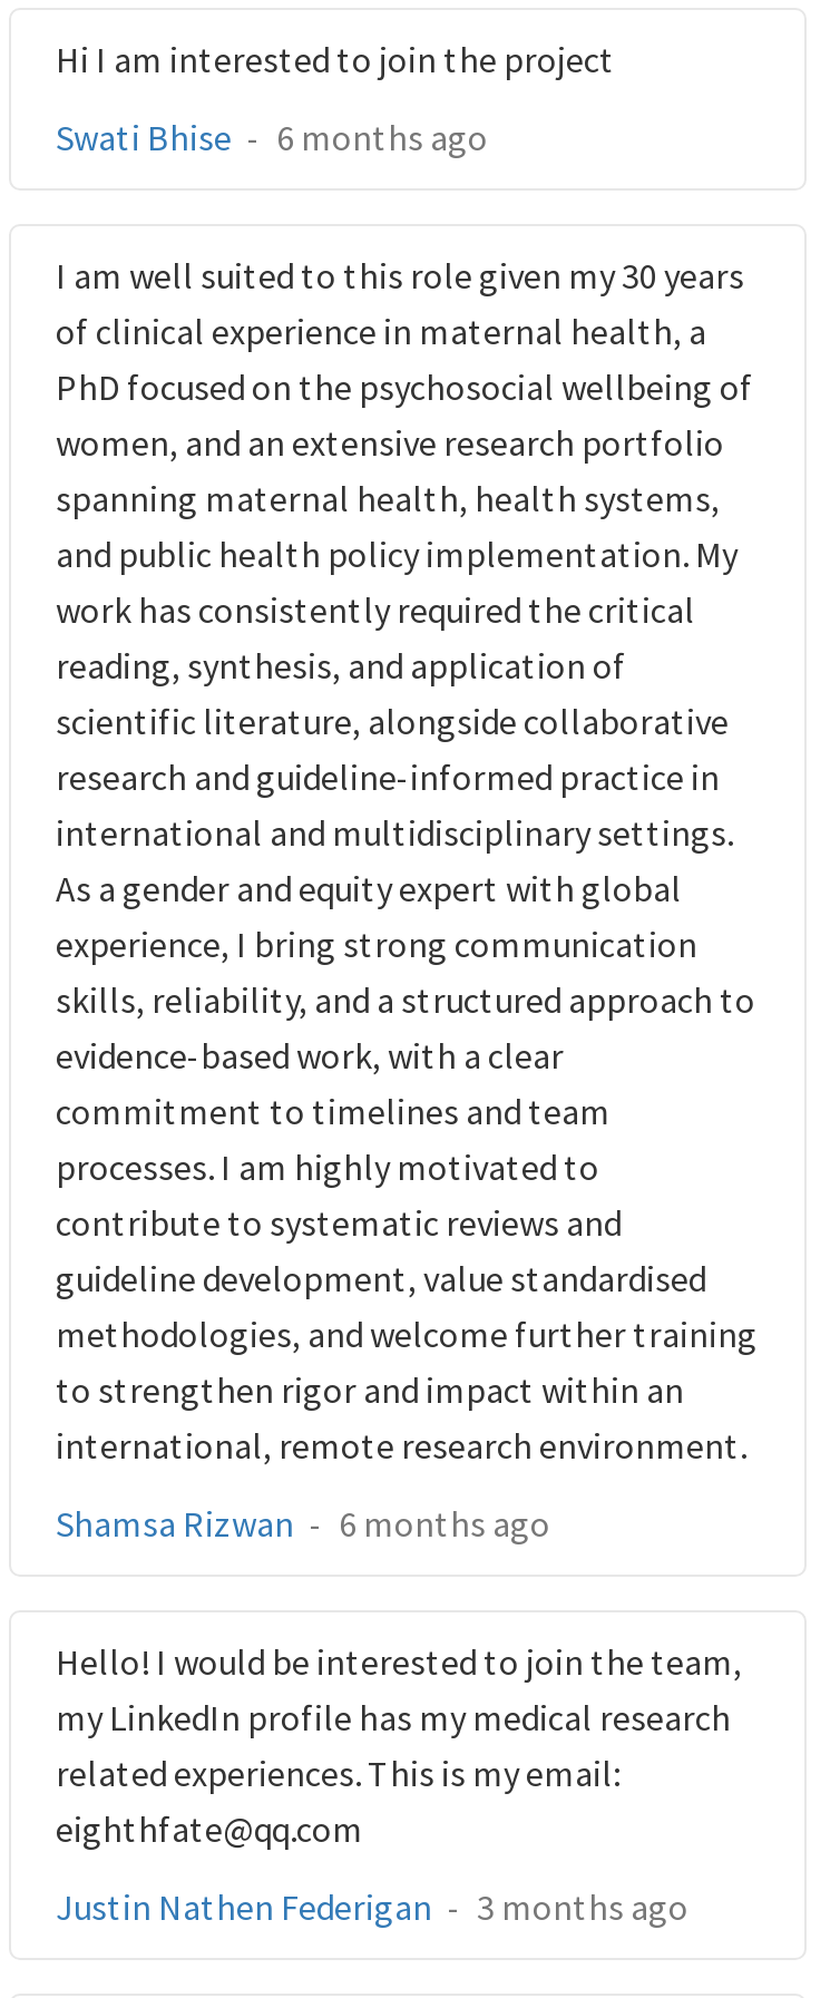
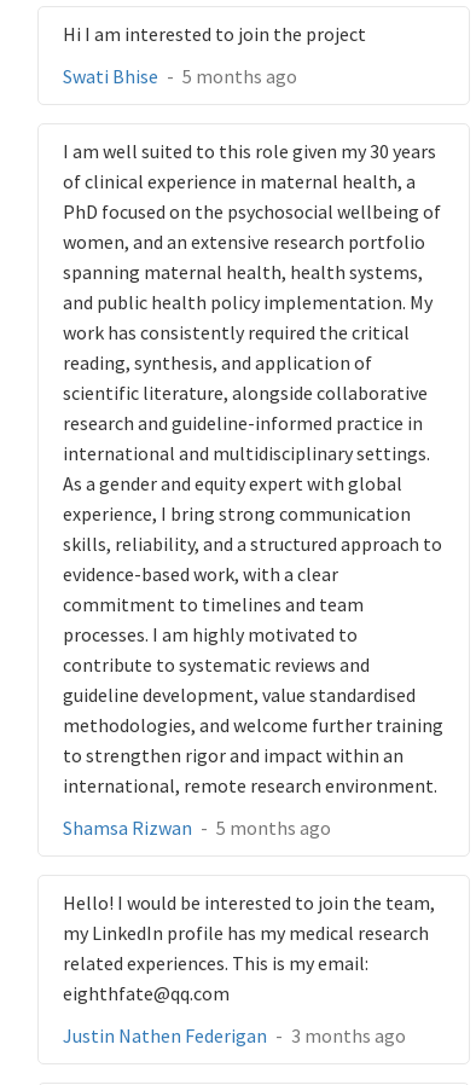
[56,115,488,159] Swati Bhise - 6 months ago -> [63,64,297,88] Swati Bhise - 5 months ago
[56,1501,550,1546] Shamsa Rizwan - 6 months ago -> [63,816,331,840] Shamsa Rizwan - 5 months ago

